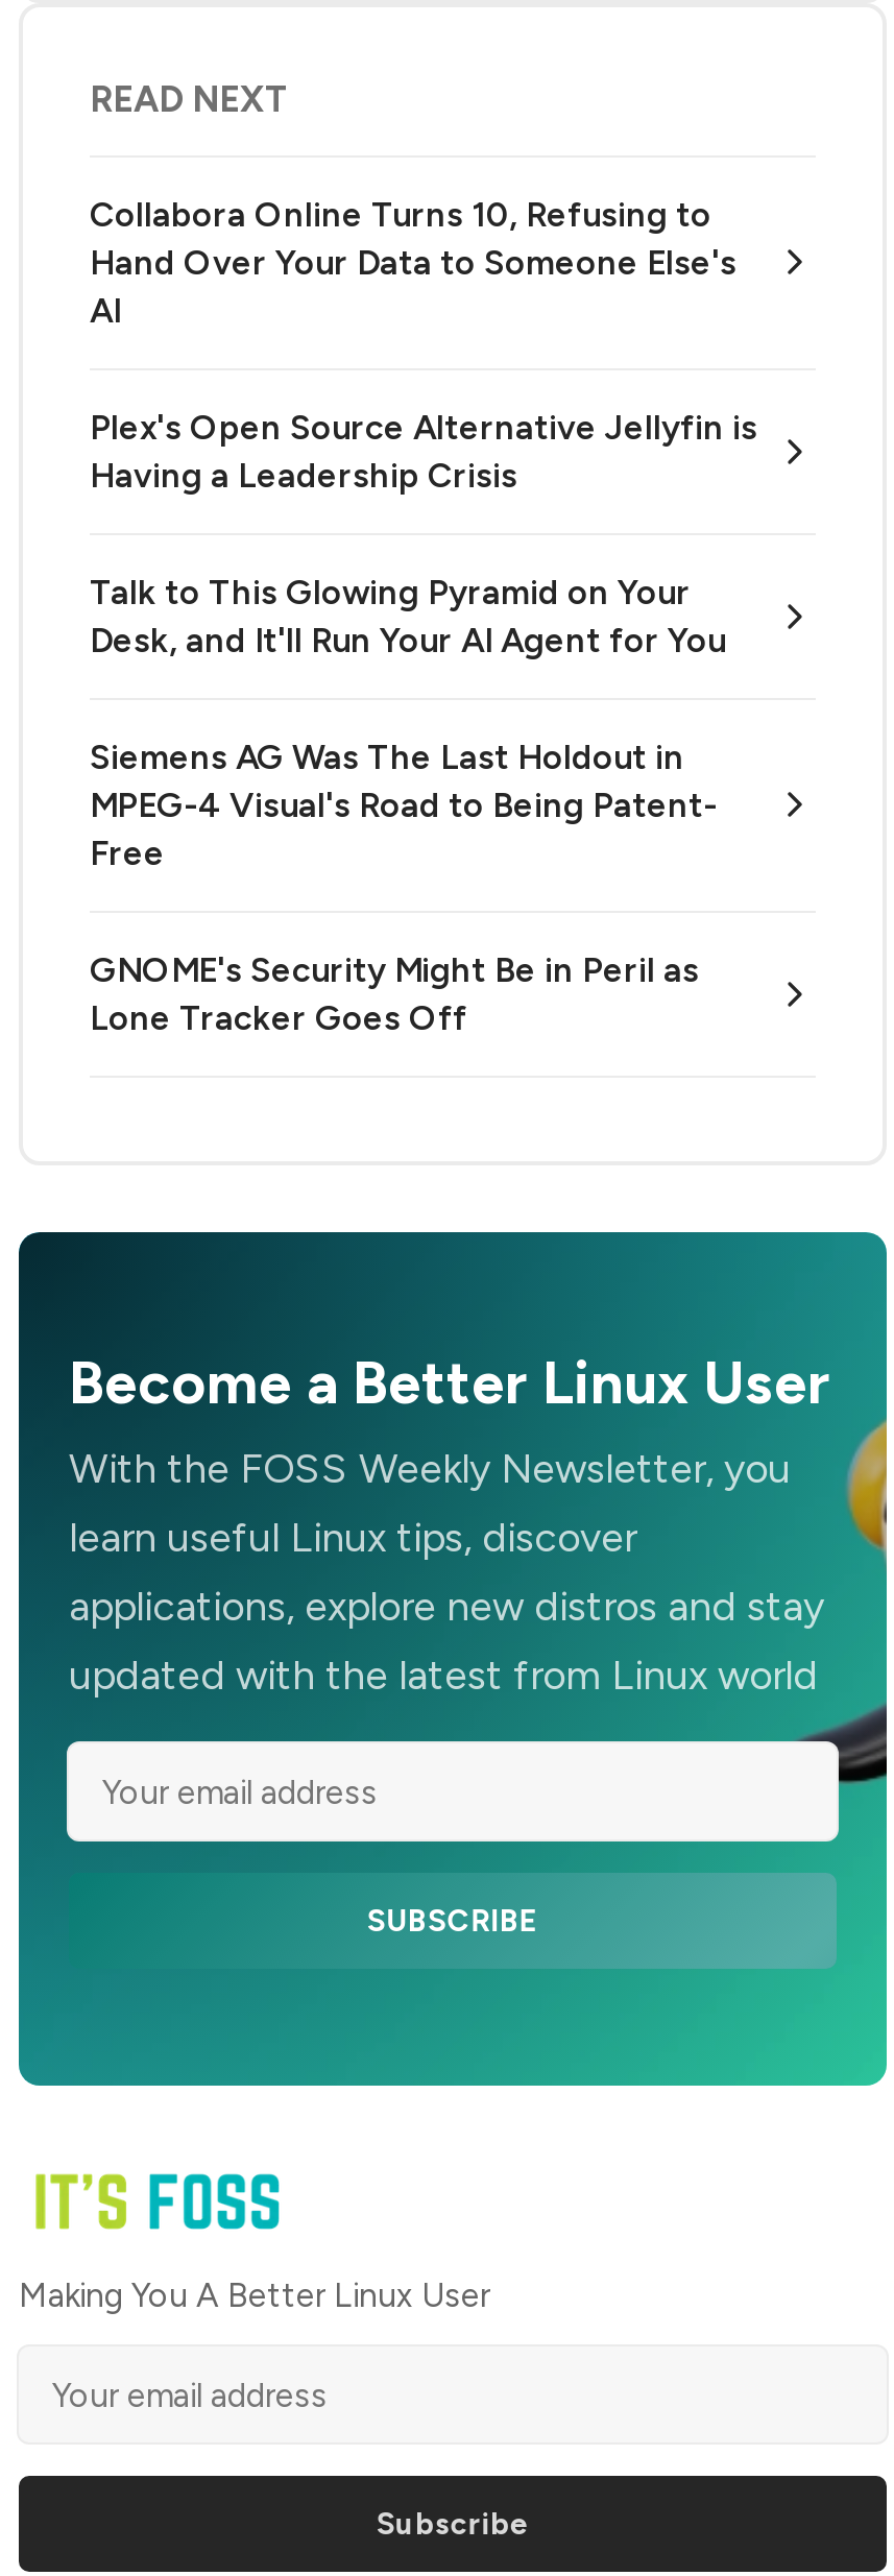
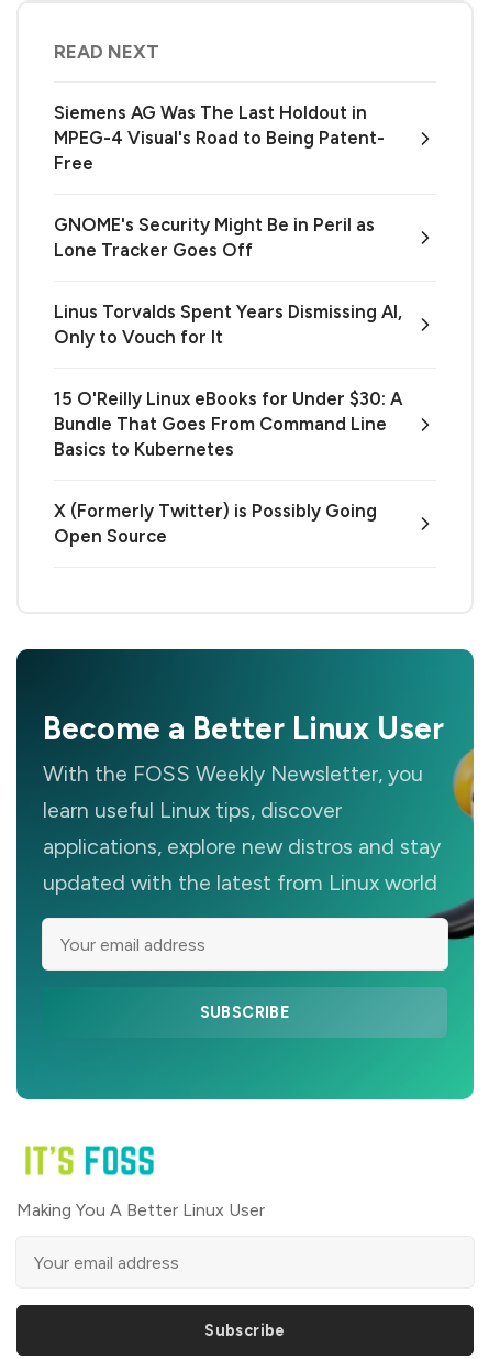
[90,192,757,660] Collabora Online Turns 10, Refusing to | Hand Over Your Data to Someone Else's | AI | Plex's Open Source Alternative Jellyfin is | Having a Leadership Crisis | Talk to This Glowing Pyramid on Your | Desk, and It'll Run Your AI Agent for You -> none
moved [90,735,718,1037] -> [54,101,385,261]: Siemens AG Was The Last Holdout in | MPEG-4 Visual's Road to Being Patent- | Free | GNOME's Security Might Be in Peril as | Lone Tracker Goes Off
none -> [54,301,402,547] Linus Torvalds Spent Years Dismissing AI, | Only to Vouch for It | 15 O'Reilly Linux eBooks for Under $30: A | Bundle That Goes From Command Line | Basics to Kubernetes | X (Formerly Twitter) is Possibly Going | Open Source

